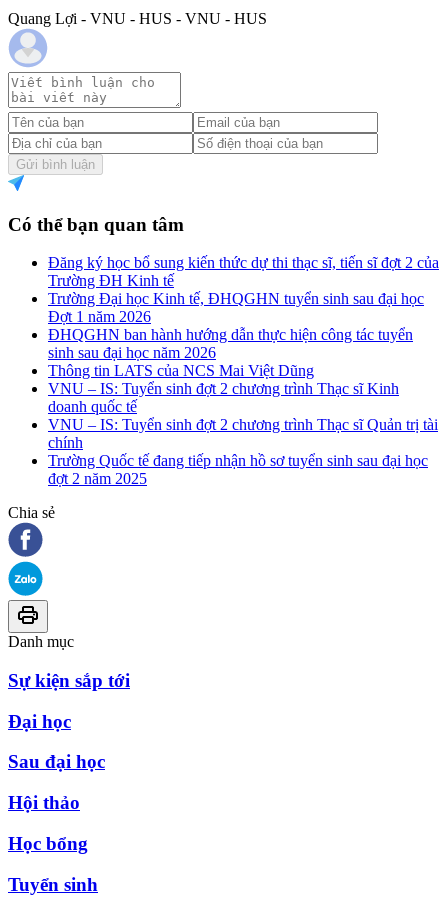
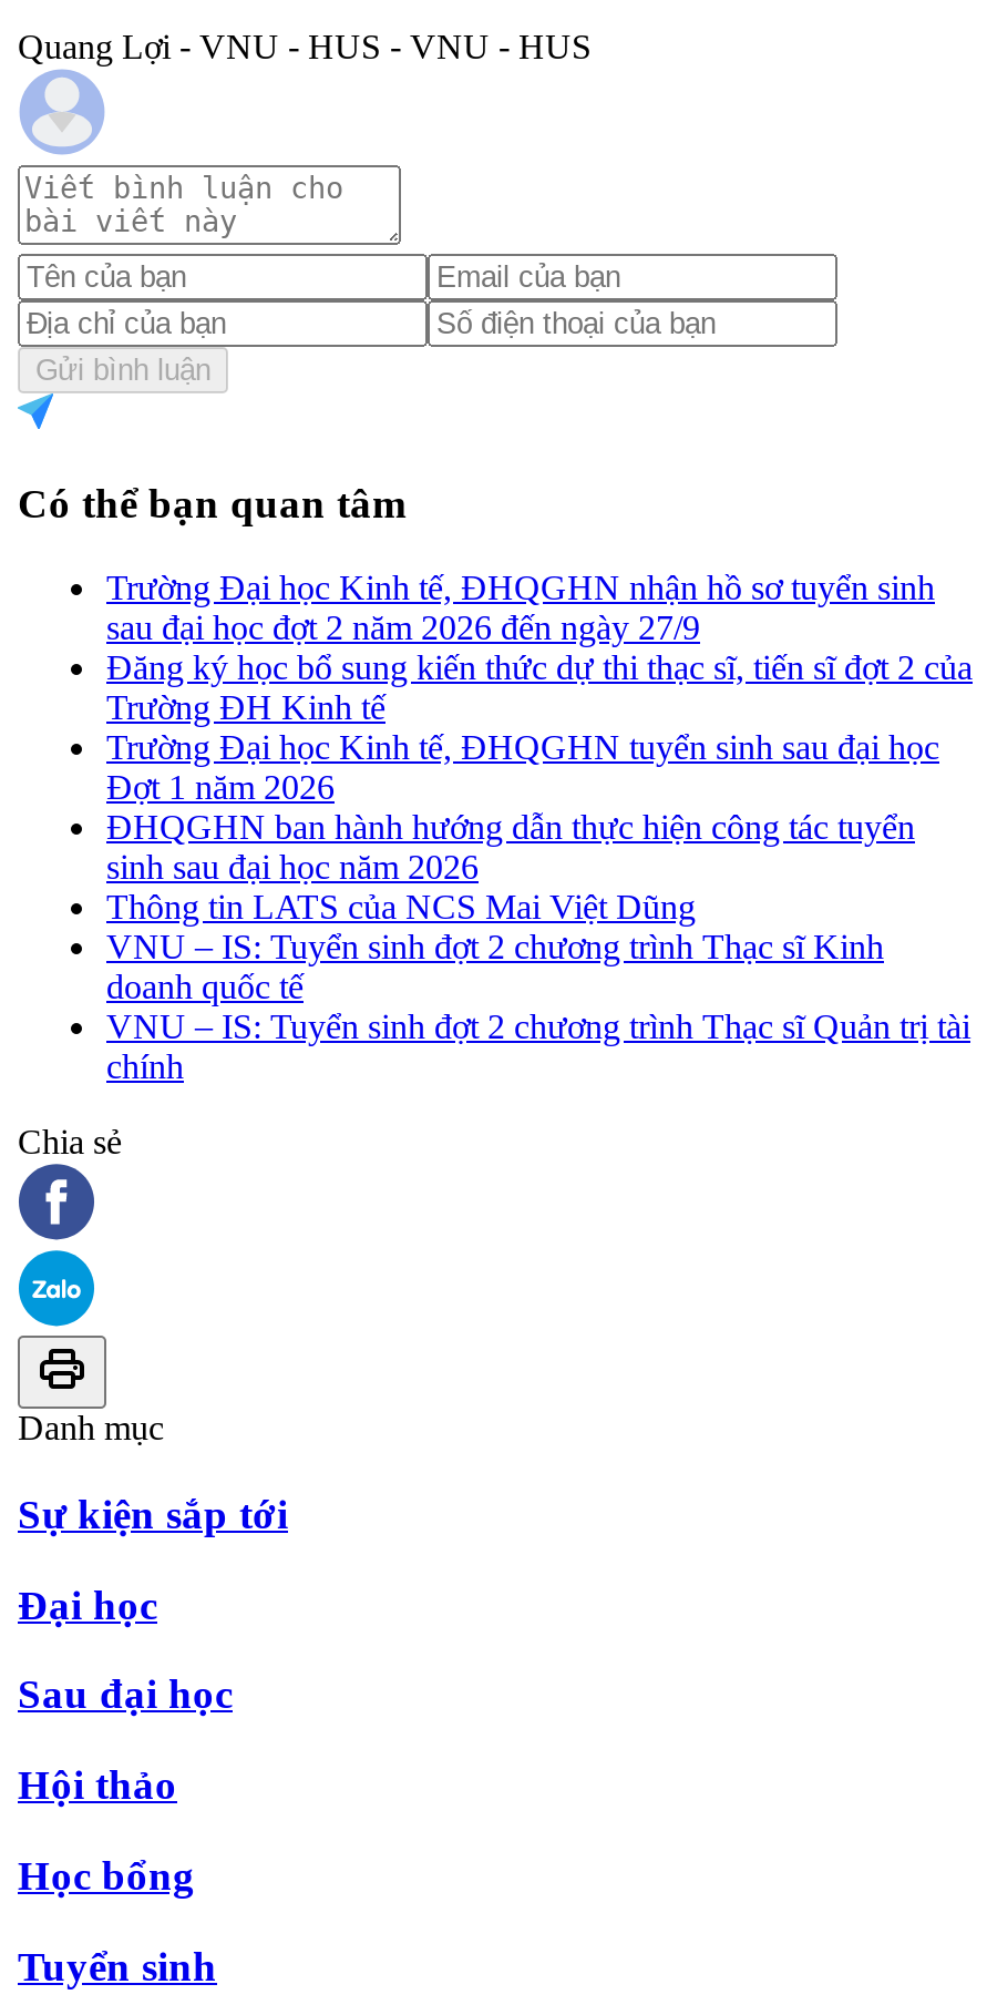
none -> [106,569,935,647] Trường Đại học Kinh tế, ĐHQGHN nhận hồ sơ tuyển sinh | sau đại học đợt 2 năm 2026 đến ngày 27/9
moved [48,254,439,451] -> [106,649,973,1086]: Đăng ký học bổ sung kiến thức dự thi thạc sĩ, tiến sĩ đợt 2 của | Trường ĐH Kinh tế | Trường Đại học Kinh tế, ĐHQGHN tuyển sinh sau đại học | ... | VNU – IS: Tuyển sinh đợt 2 chương trình Thạc sĩ Quản trị tài | chính
[48,452,428,487] Trường Quốc tế đang tiếp nhận hồ sơ tuyển sinh sau đại học | đợt 2 năm 2025 -> none

